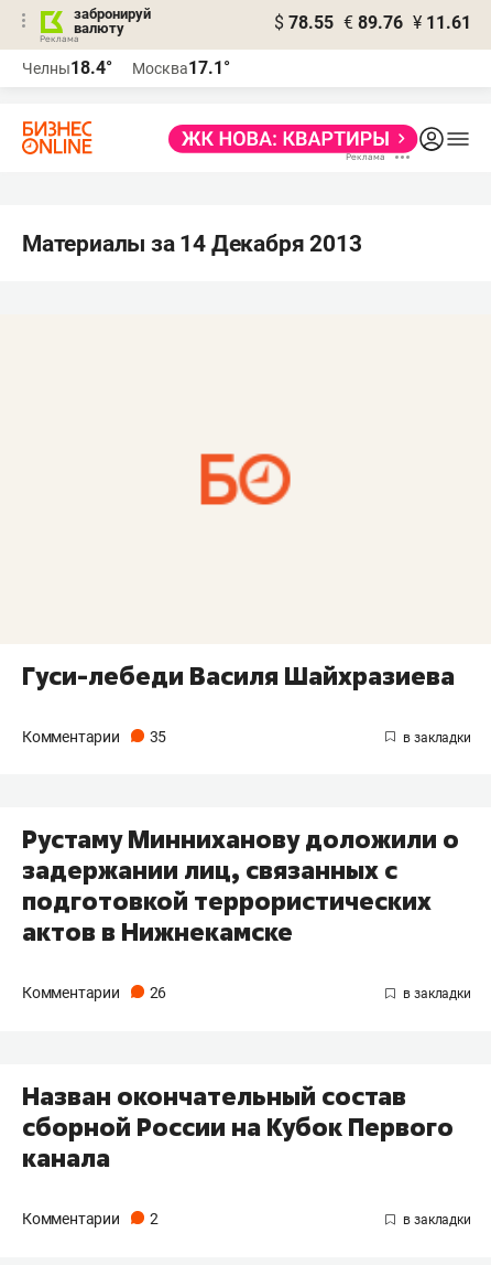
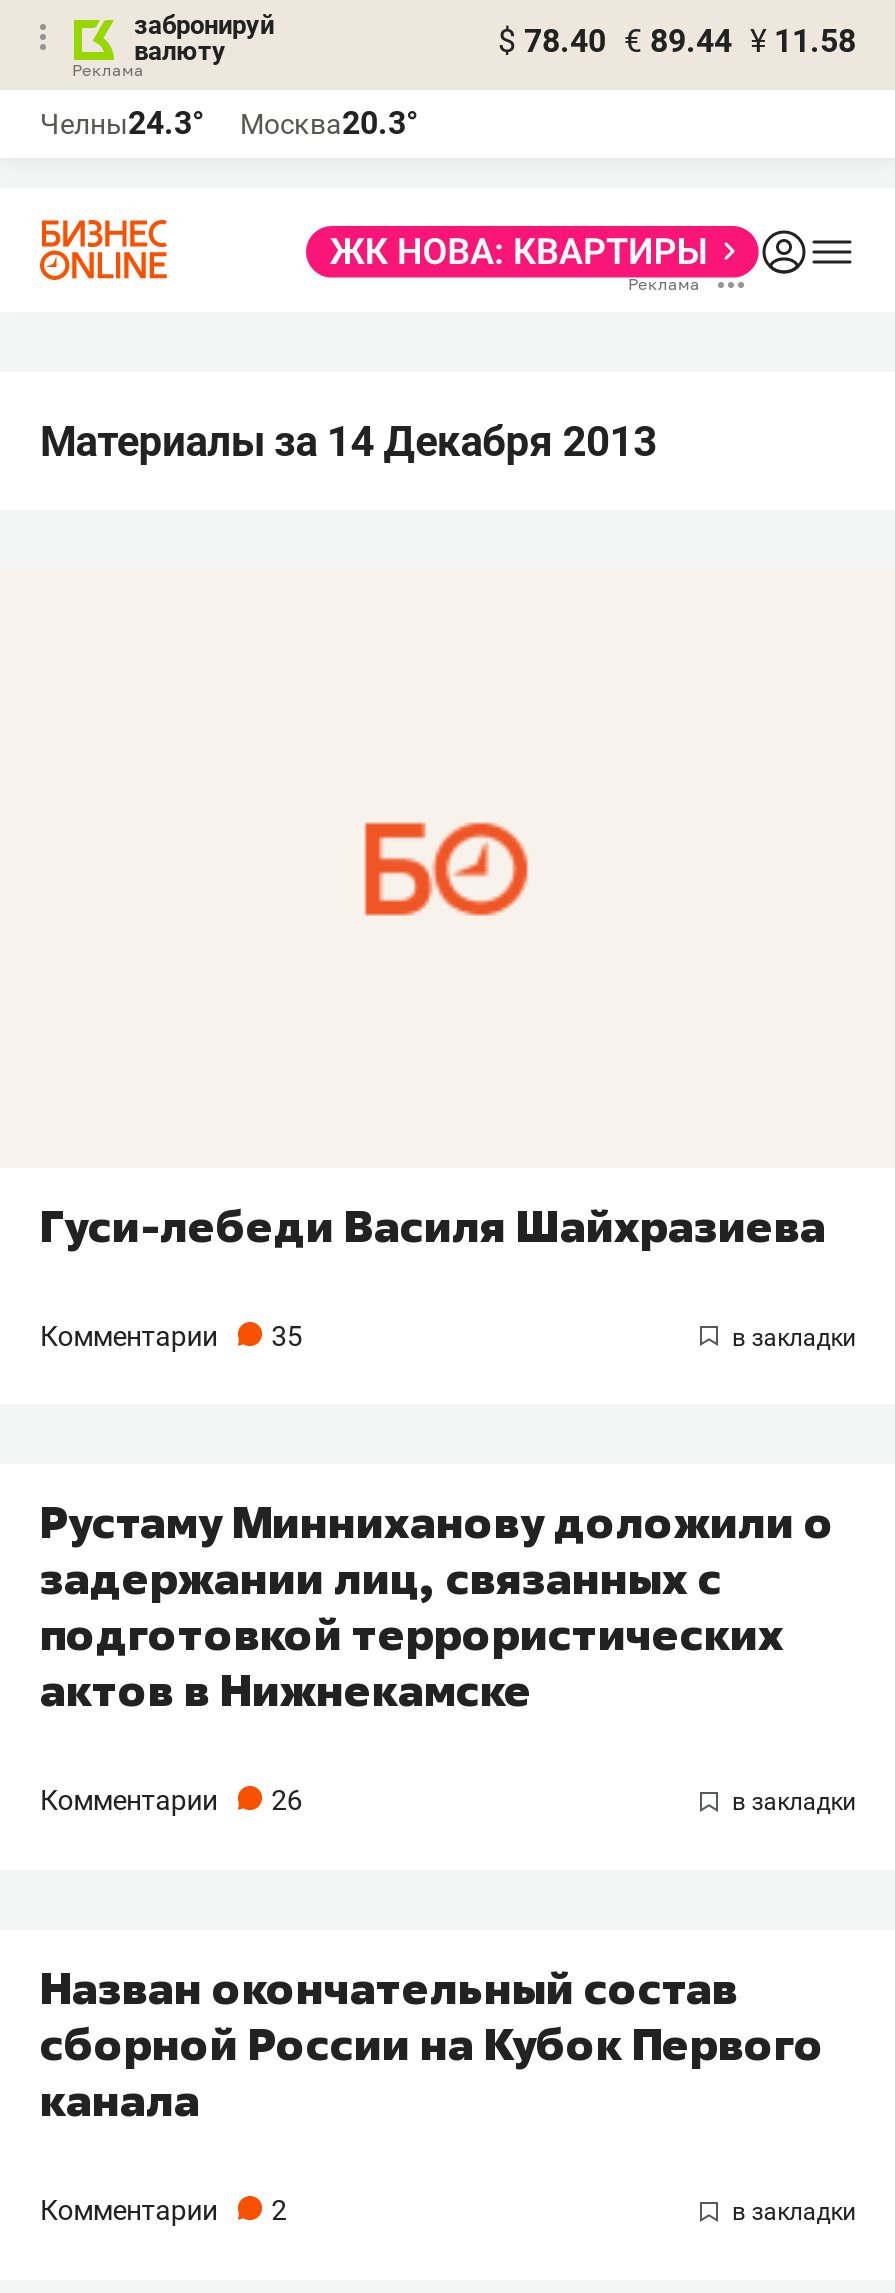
[274,12,471,33] $ 78.55 € 89.76 ¥ 11.61 -> [498,22,856,60] $ 78.40 € 89.44 ¥ 11.58
[22,57,112,78] Челны18.4° -> [40,104,204,142] Челны24.3°
[132,57,230,78] Москва17.1° -> [240,104,418,142] Москва20.3°

